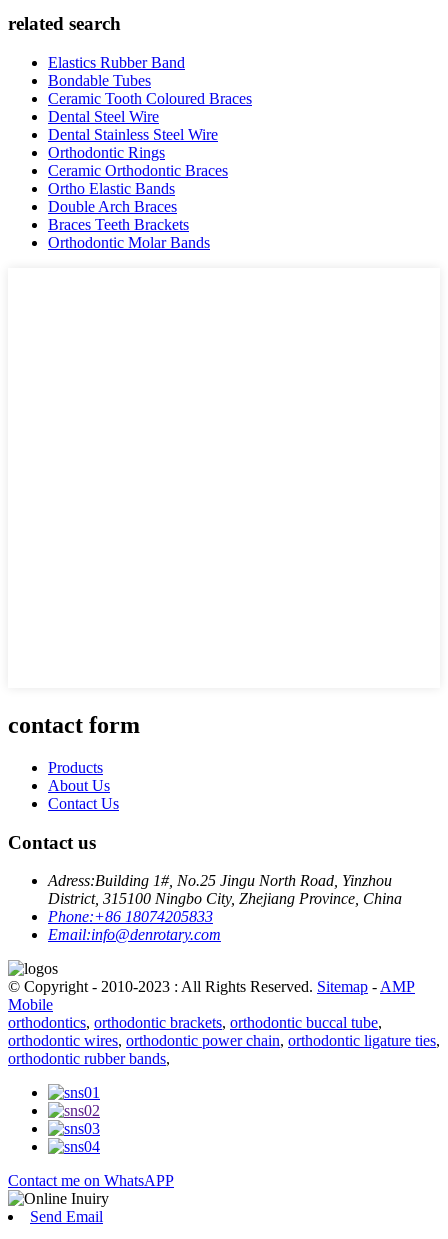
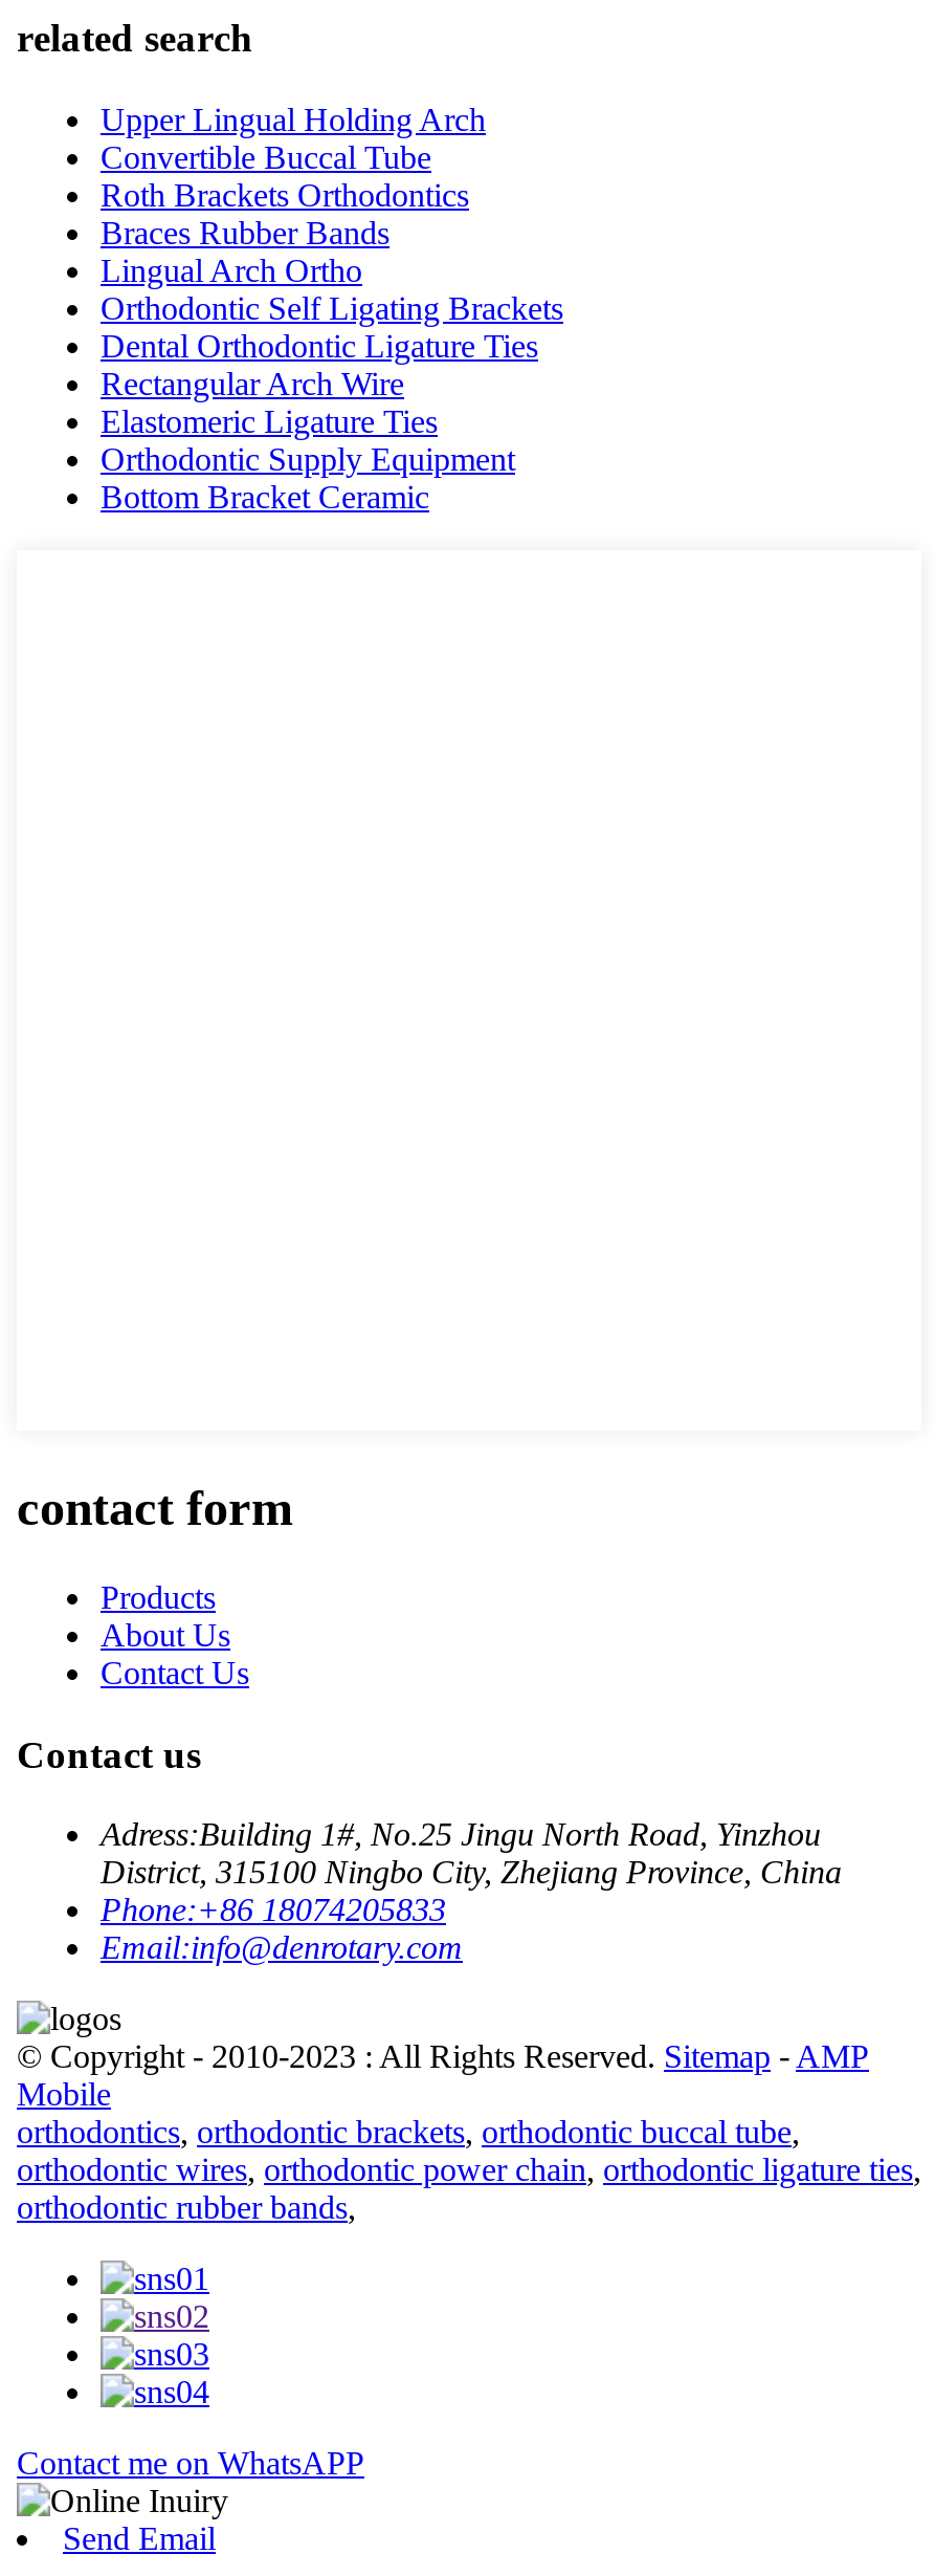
[48,54,252,251] Elastics Rubber Band | Bondable Tubes | Ceramic Tooth Coloured Braces | Dental Steel Wire | Dental Stainless Steel Wire | Orthodontic Rings | Ceramic Orthodontic Braces | Ortho Elastic Bands | Double Arch Braces | Braces Teeth Brackets | Orthodontic Molar Bands -> [101,102,563,515] Upper Lingual Holding Arch | Convertible Buccal Tube | Roth Brackets Orthodontics | Braces Rubber Bands | Lingual Arch Ortho | Orthodontic Self Ligating Brackets | Dental Orthodontic Ligature Ties | Rectangular Arch Wire | Elastomeric Ligature Ties | Orthodontic Supply Equipment | Bottom Bracket Ceramic

